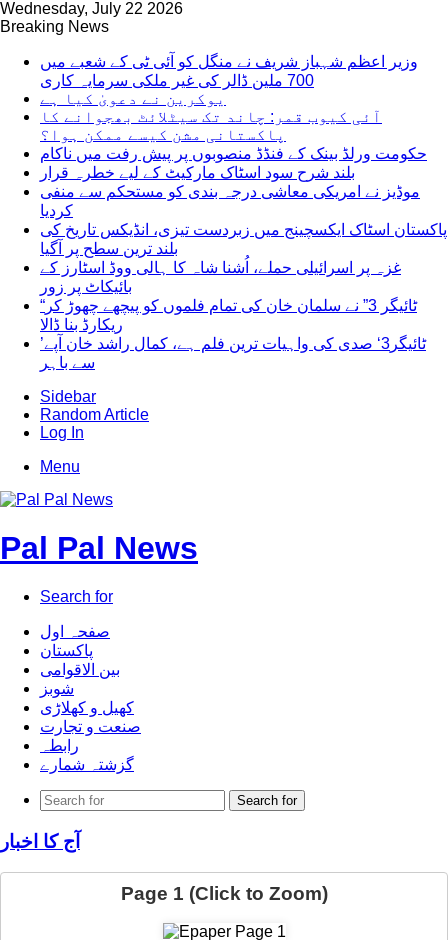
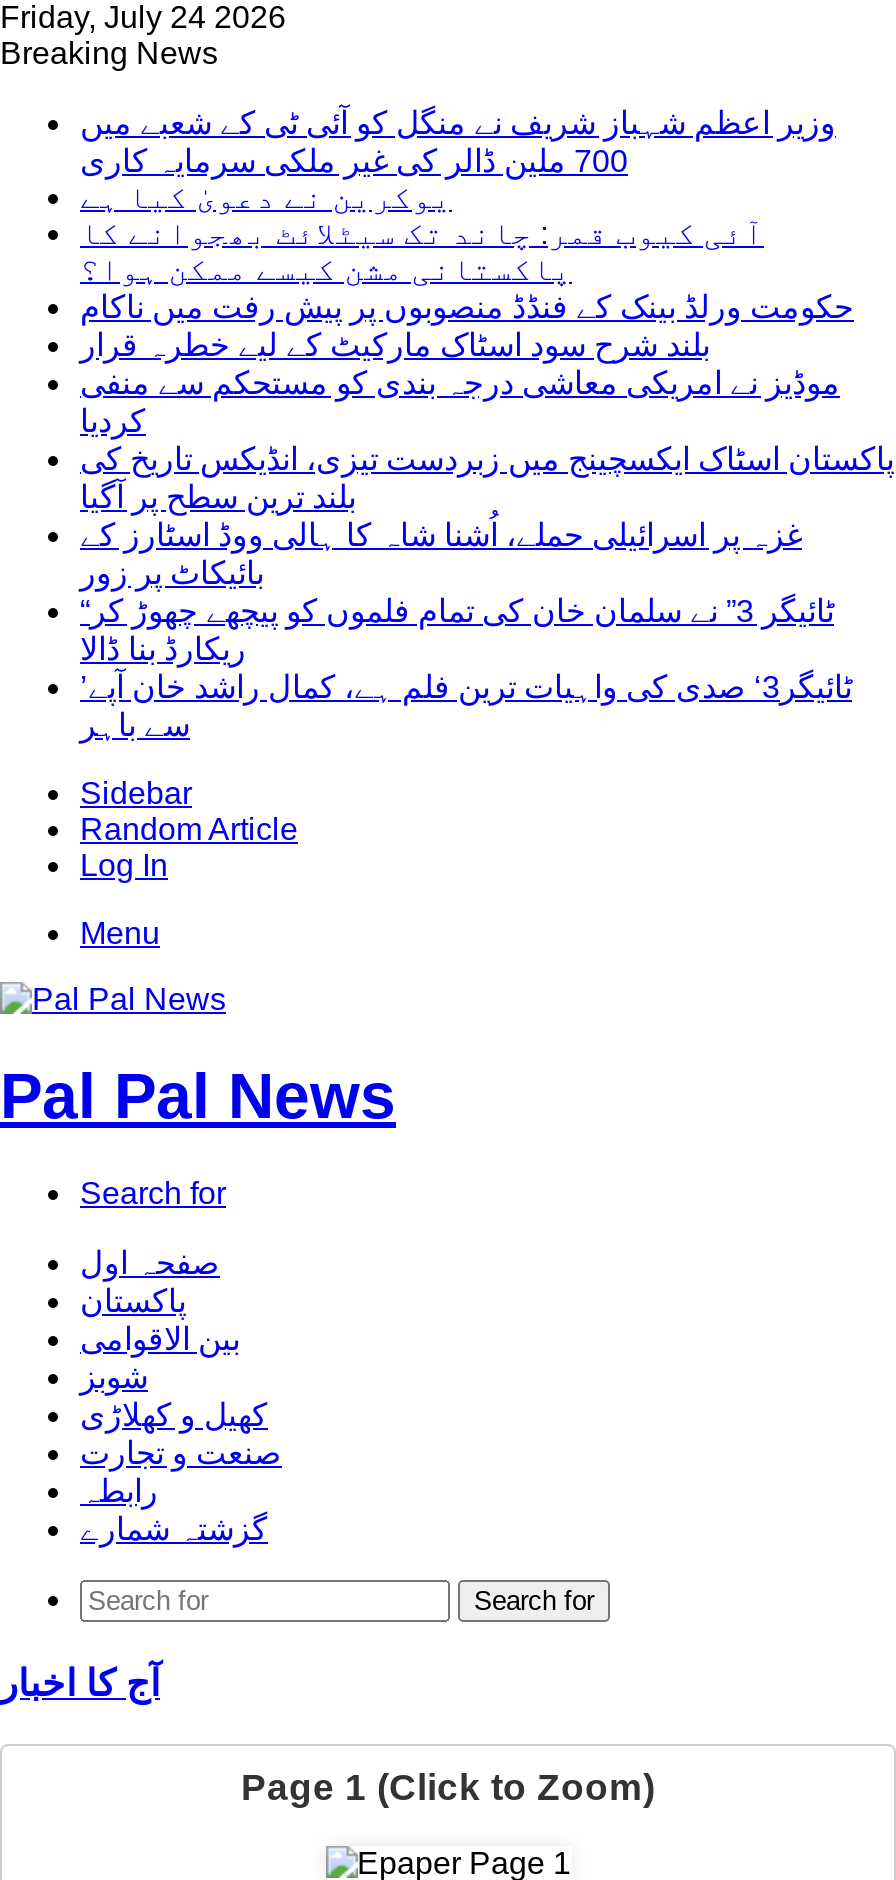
[0,0,183,17] Wednesday, July 22 2026 -> [0,0,286,34] Friday, July 24 2026

